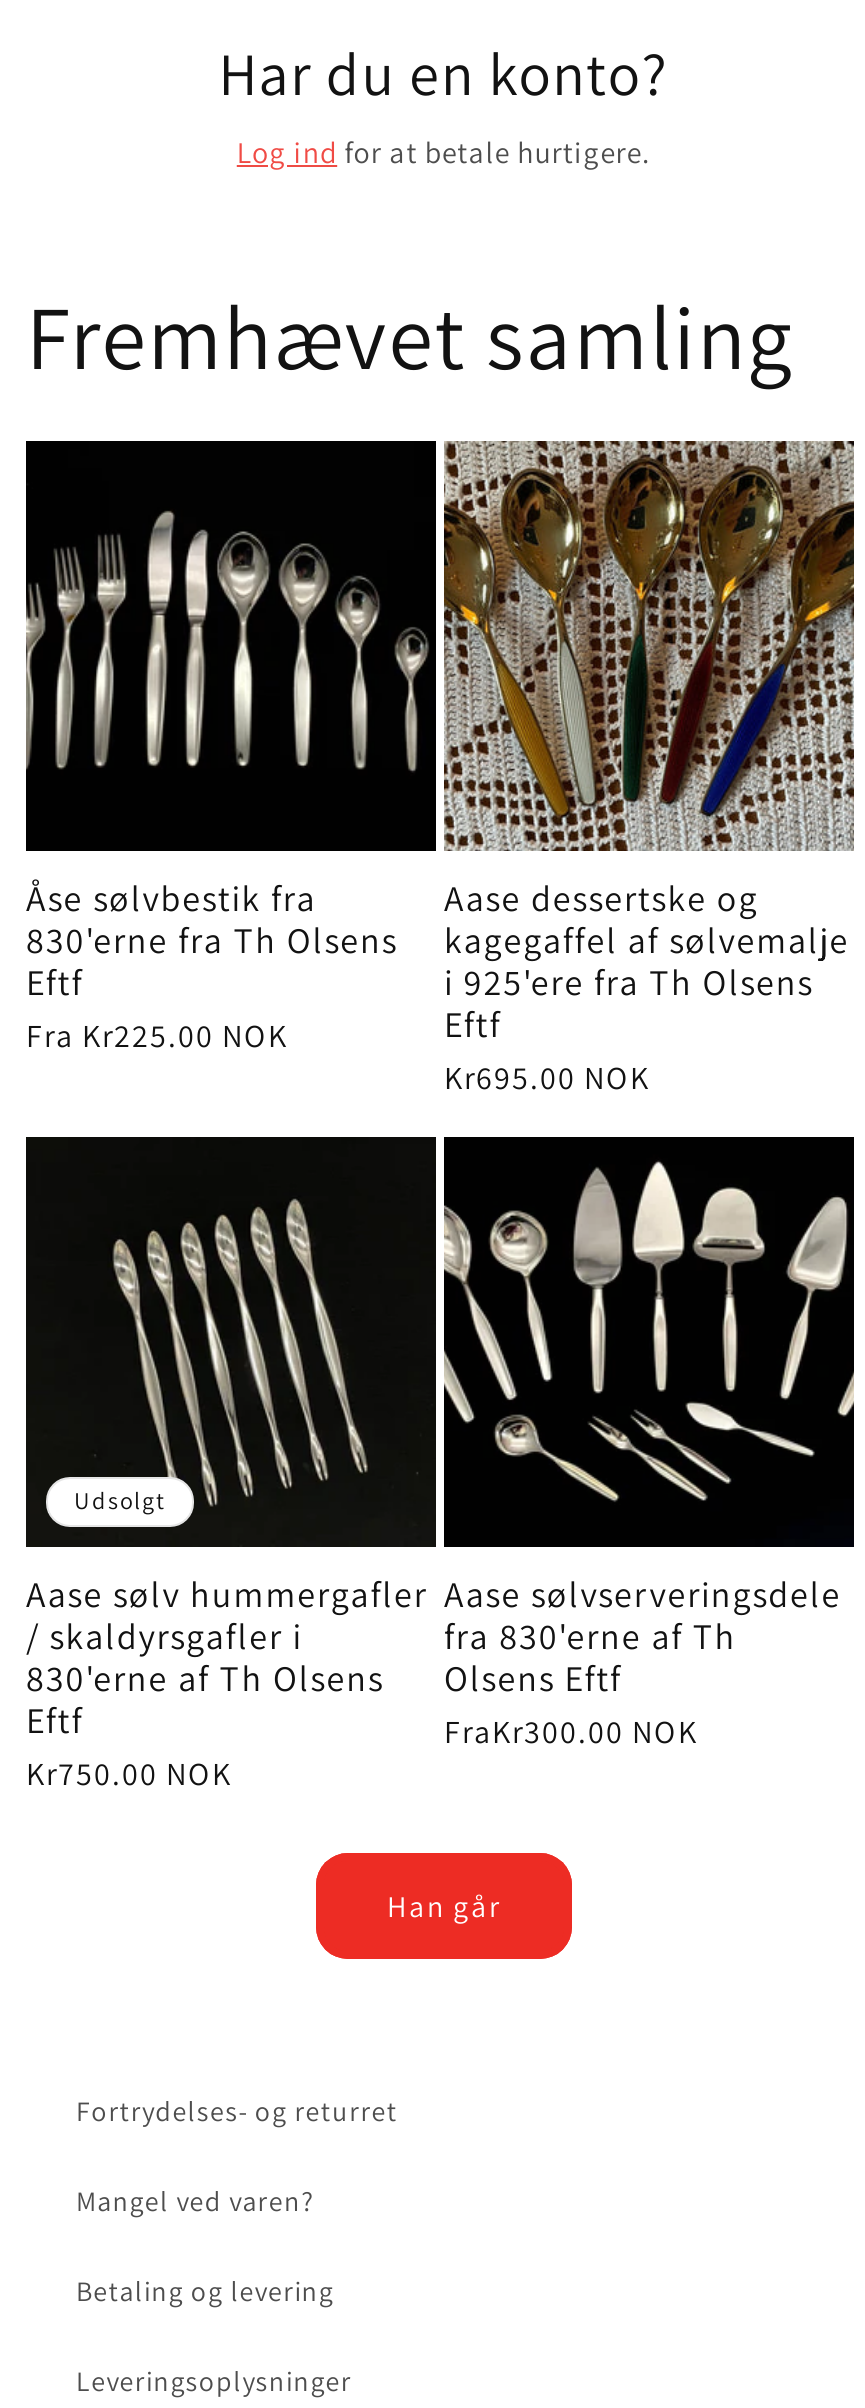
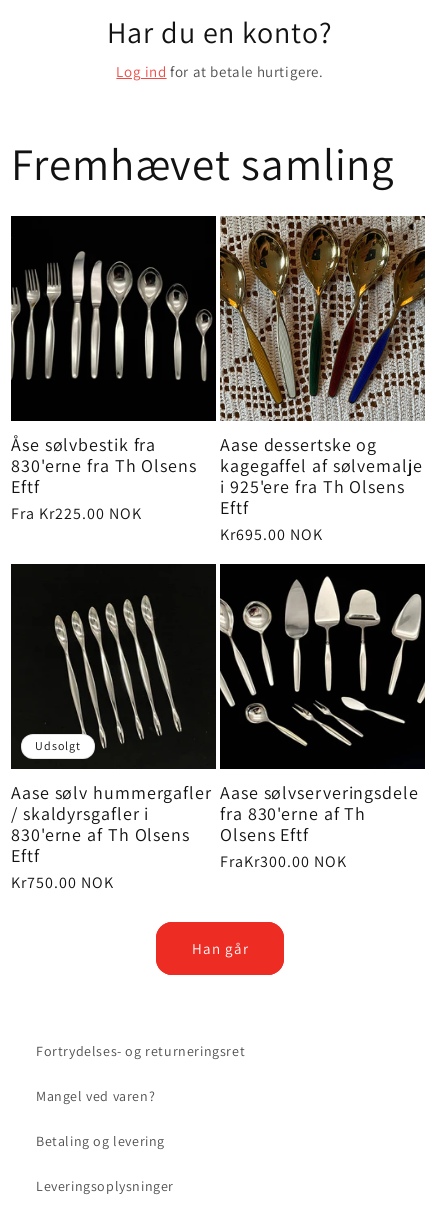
[76,2094,398,2130] Fortrydelses- og returret -> [36,1042,245,1060] Fortrydelses- og returneringsret

